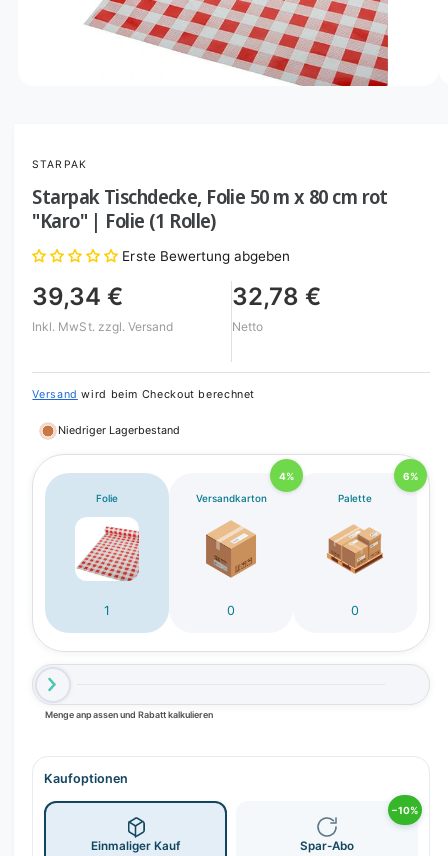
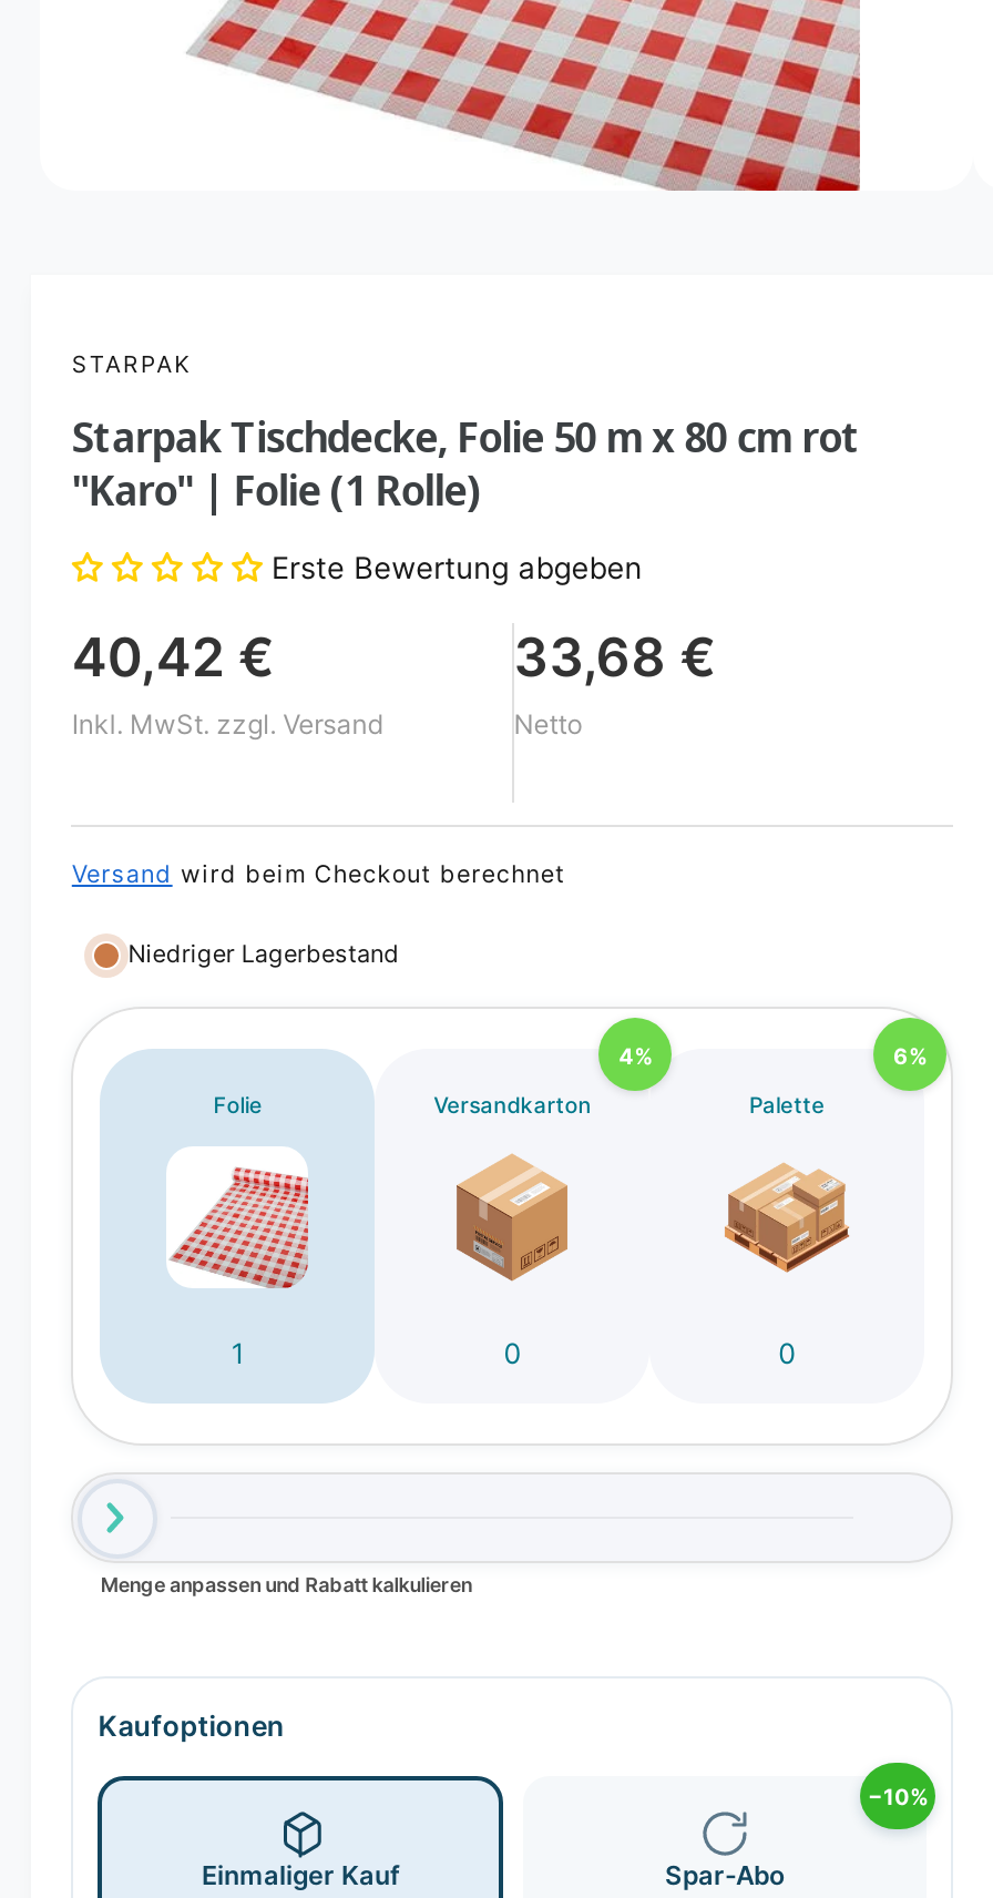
[32,281,123,310] 39,34 € -> [72,624,274,688] 40,42 €
[232,281,321,310] 32,78 € -> [514,624,715,688] 33,68 €

